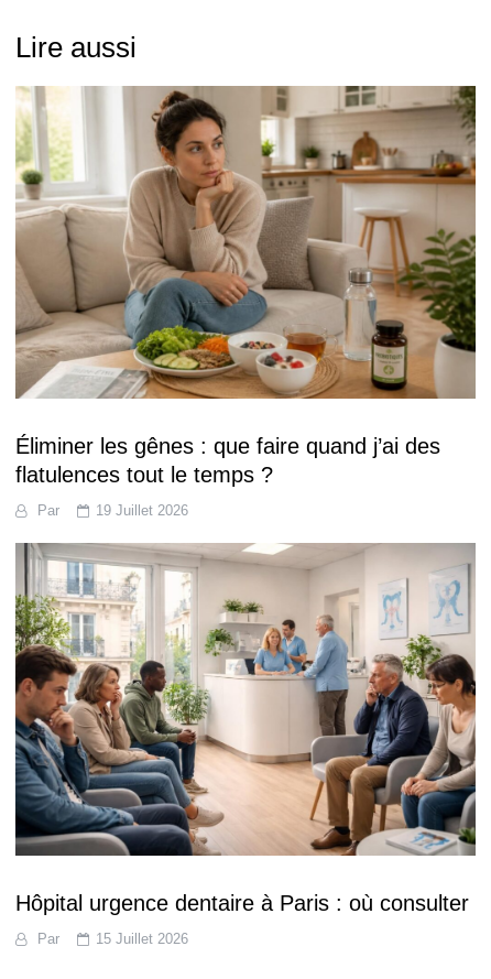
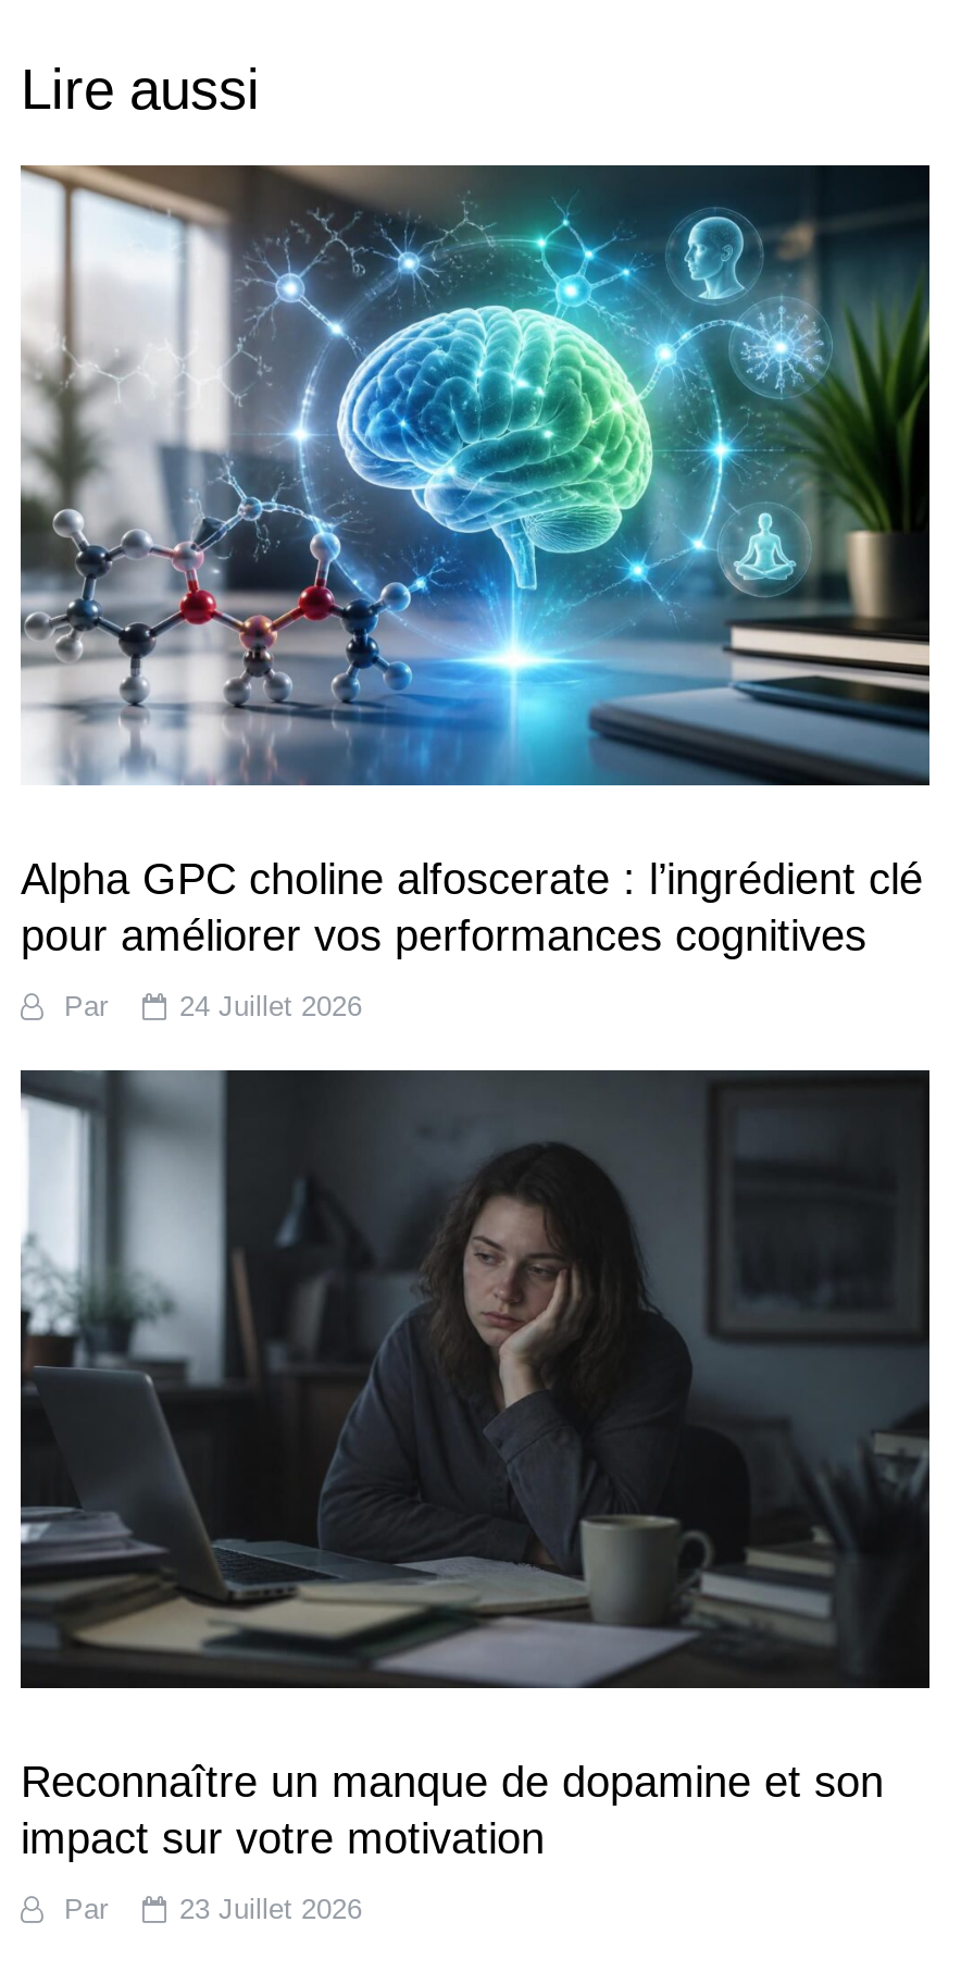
[14,85,477,487] [image] | Éliminer les gênes : que faire quand j’ai des | flatulences tout le temps ? -> [18,162,932,958] [image] | Alpha GPC choline alfoscerate : l’ingrédient clé | pour améliorer vos performances cognitives
[33,502,188,519] Par 19 Juillet 2026 -> [55,989,362,1021] Par 24 Juillet 2026
[14,543,477,915] [image] | Hôpital urgence dentaire à Paris : où consulter -> [18,1067,932,1862] [image] | Reconnaître un manque de dopamine et son | impact sur votre motivation
[33,931,188,947] Par 15 Juillet 2026 -> [55,1892,362,1925] Par 23 Juillet 2026

